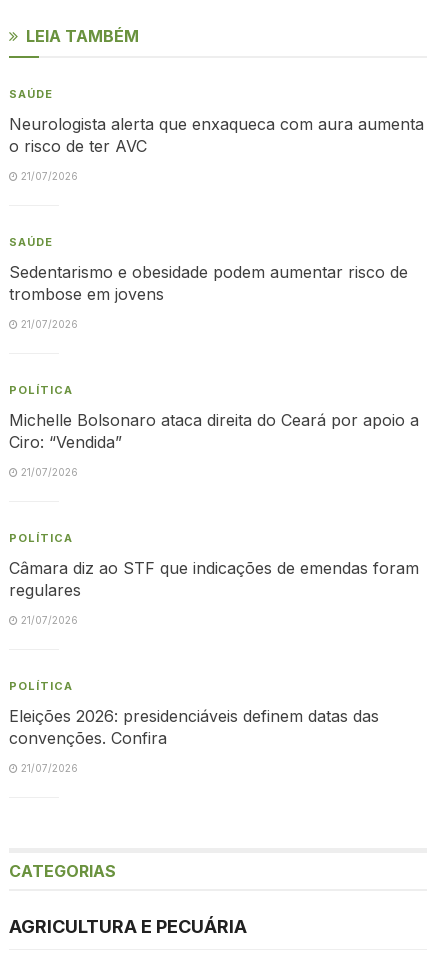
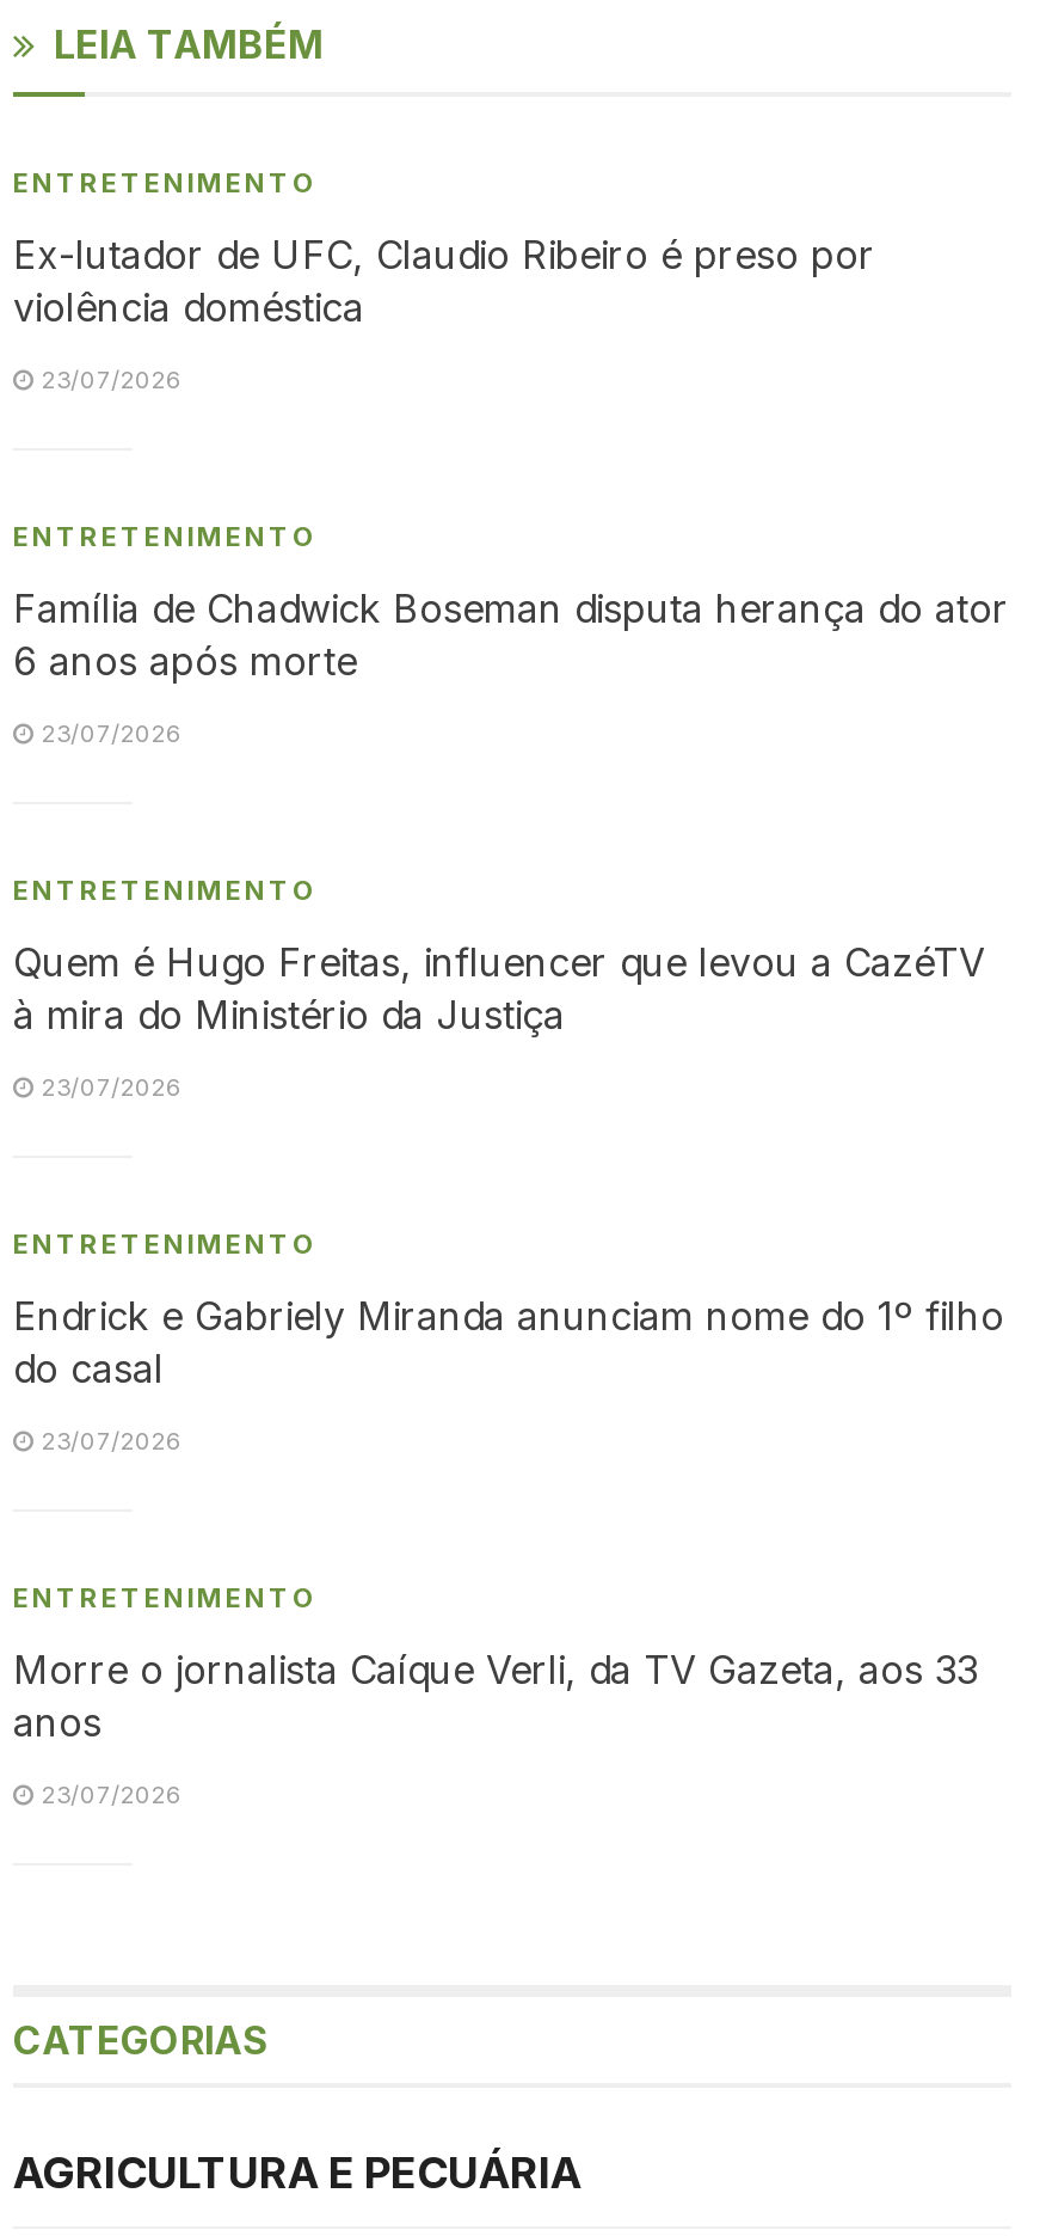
[9,87,53,101] SAÚDE -> [13,166,316,199] ENTRETENIMENTO
[9,114,424,156] Neurologista alerta que enxaqueca com aura aumenta | o risco de ter AVC -> [13,230,875,331] Ex-lutador de UFC, Claudio Ribeiro é preso por | violência doméstica
[18,170,78,182] 21/07/2026 -> [35,364,183,393] 23/07/2026
[9,235,53,249] SAÚDE -> [13,519,316,553] ENTRETENIMENTO
[9,262,408,304] Sedentarismo e obesidade podem aumentar risco de | trombose em jovens -> [13,584,1009,684] Família de Chadwick Boseman disputa herança do ator | 6 anos após morte
[18,318,78,330] 21/07/2026 -> [35,718,183,746] 23/07/2026
[9,383,73,397] POLÍTICA -> [13,873,316,907] ENTRETENIMENTO
[9,410,419,452] Michelle Bolsonaro ataca direita do Ceará por apoio a | Ciro: “Vendida” -> [13,938,985,1038] Quem é Hugo Freitas, influencer que levou a CazéTV | à mira do Ministério da Justiça
[18,466,78,478] 21/07/2026 -> [35,1072,183,1100] 23/07/2026
[9,531,73,545] POLÍTICA -> [13,1227,316,1260] ENTRETENIMENTO
[9,558,419,600] Câmara diz ao STF que indicações de emendas foram | regulares -> [13,1291,1004,1392] Endrick e Gabriely Miranda anunciam nome do 1º filho | do casal
[18,614,78,626] 21/07/2026 -> [35,1425,183,1454] 23/07/2026
[9,679,73,693] POLÍTICA -> [13,1581,316,1614] ENTRETENIMENTO
[9,706,379,748] Eleições 2026: presidenciáveis definem datas das | convenções. Confira -> [13,1645,978,1746] Morre o jornalista Caíque Verli, da TV Gazeta, aos 33 | anos
[18,762,78,774] 21/07/2026 -> [35,1779,183,1808] 23/07/2026

